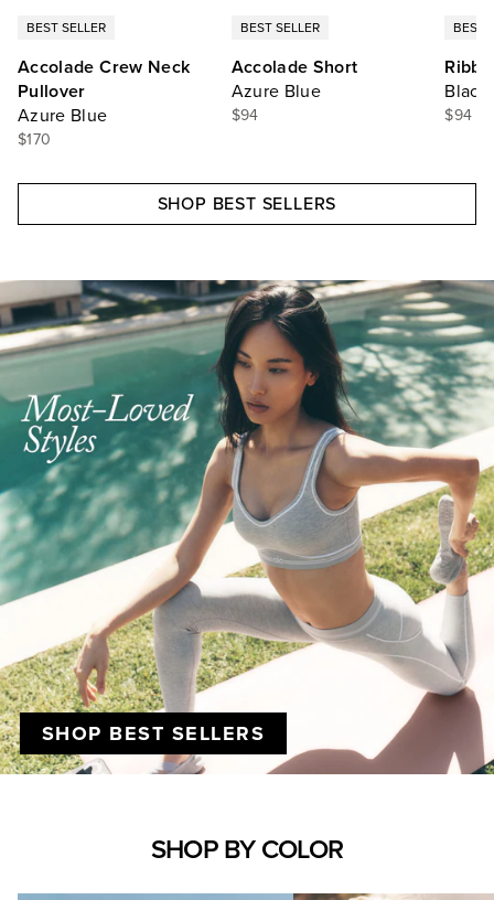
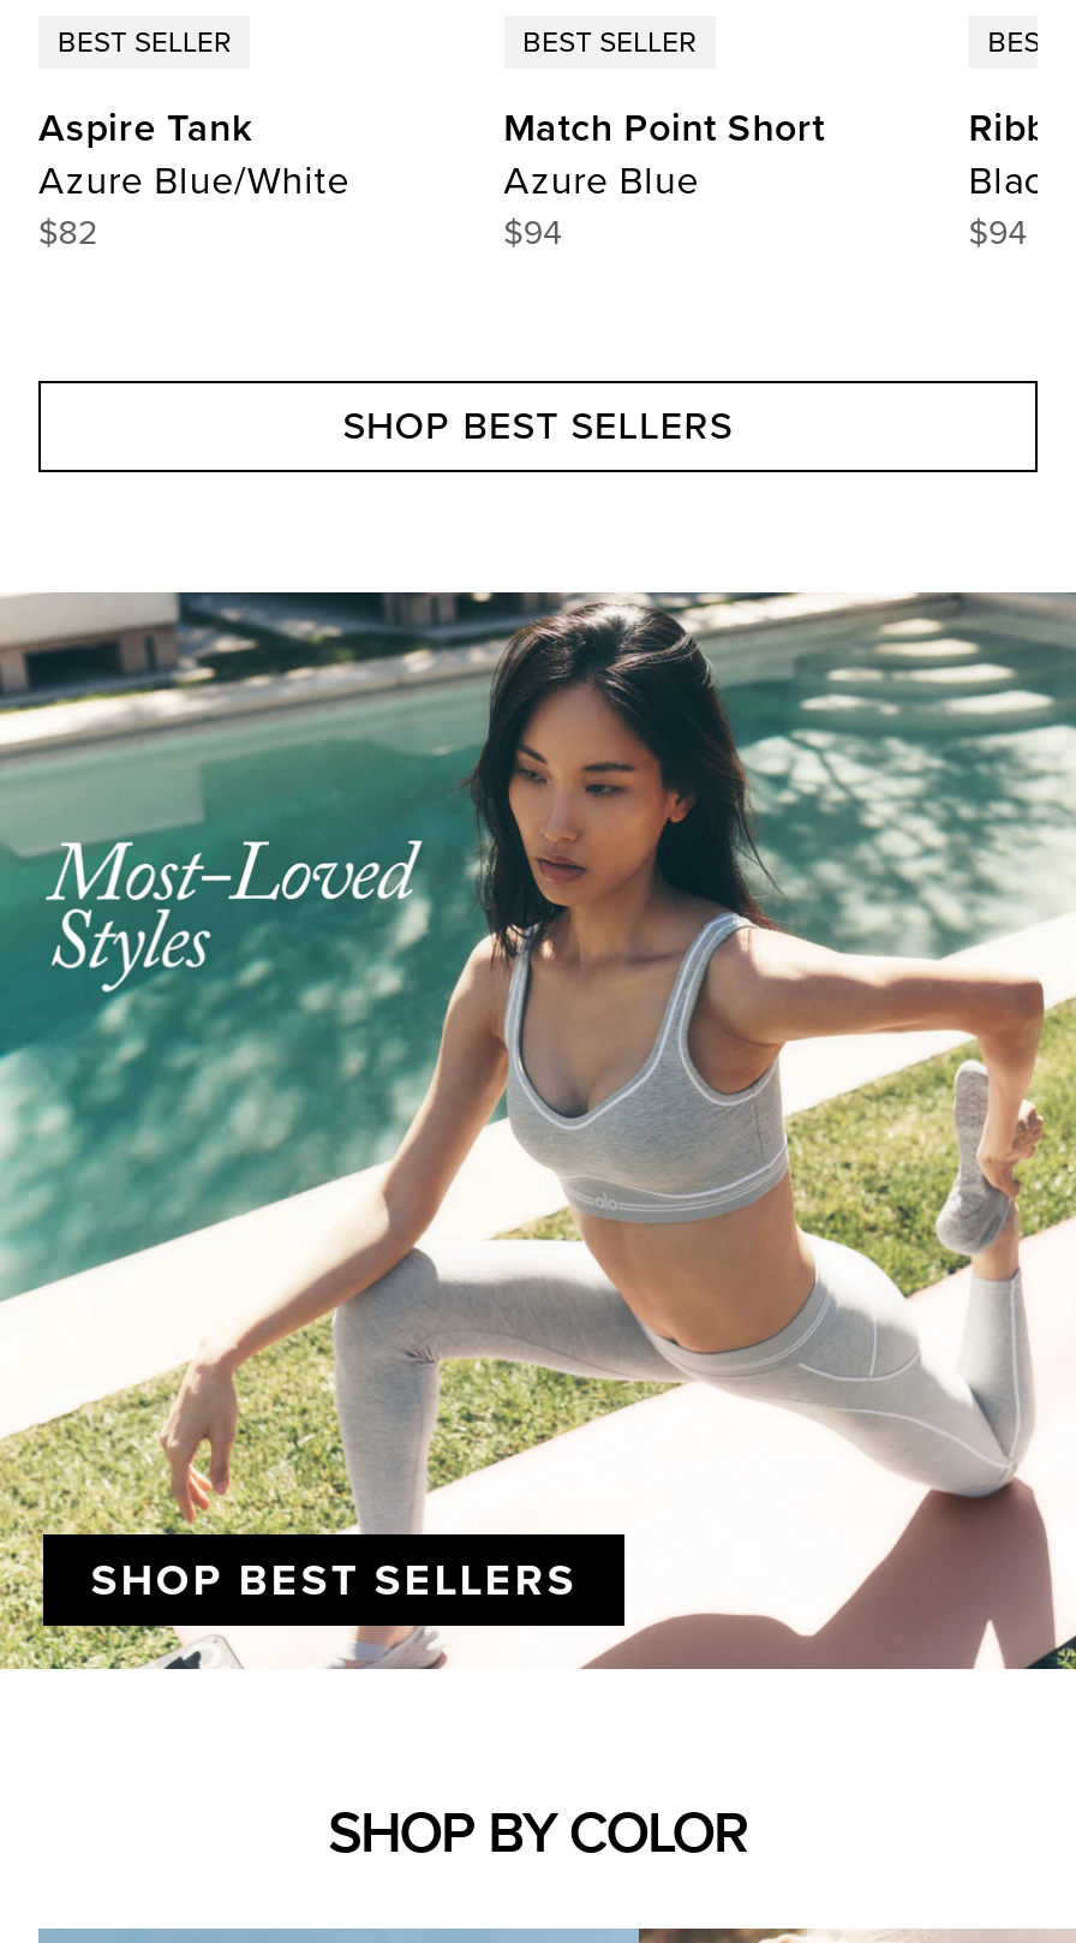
[18,56,190,149] Accolade Crew Neck | Pullover | Azure Blue | $170 -> [38,105,350,254] Aspire Tank | Azure Blue/White | $82
[231,56,358,78] Accolade Short -> [503,105,825,153] Match Point Short

